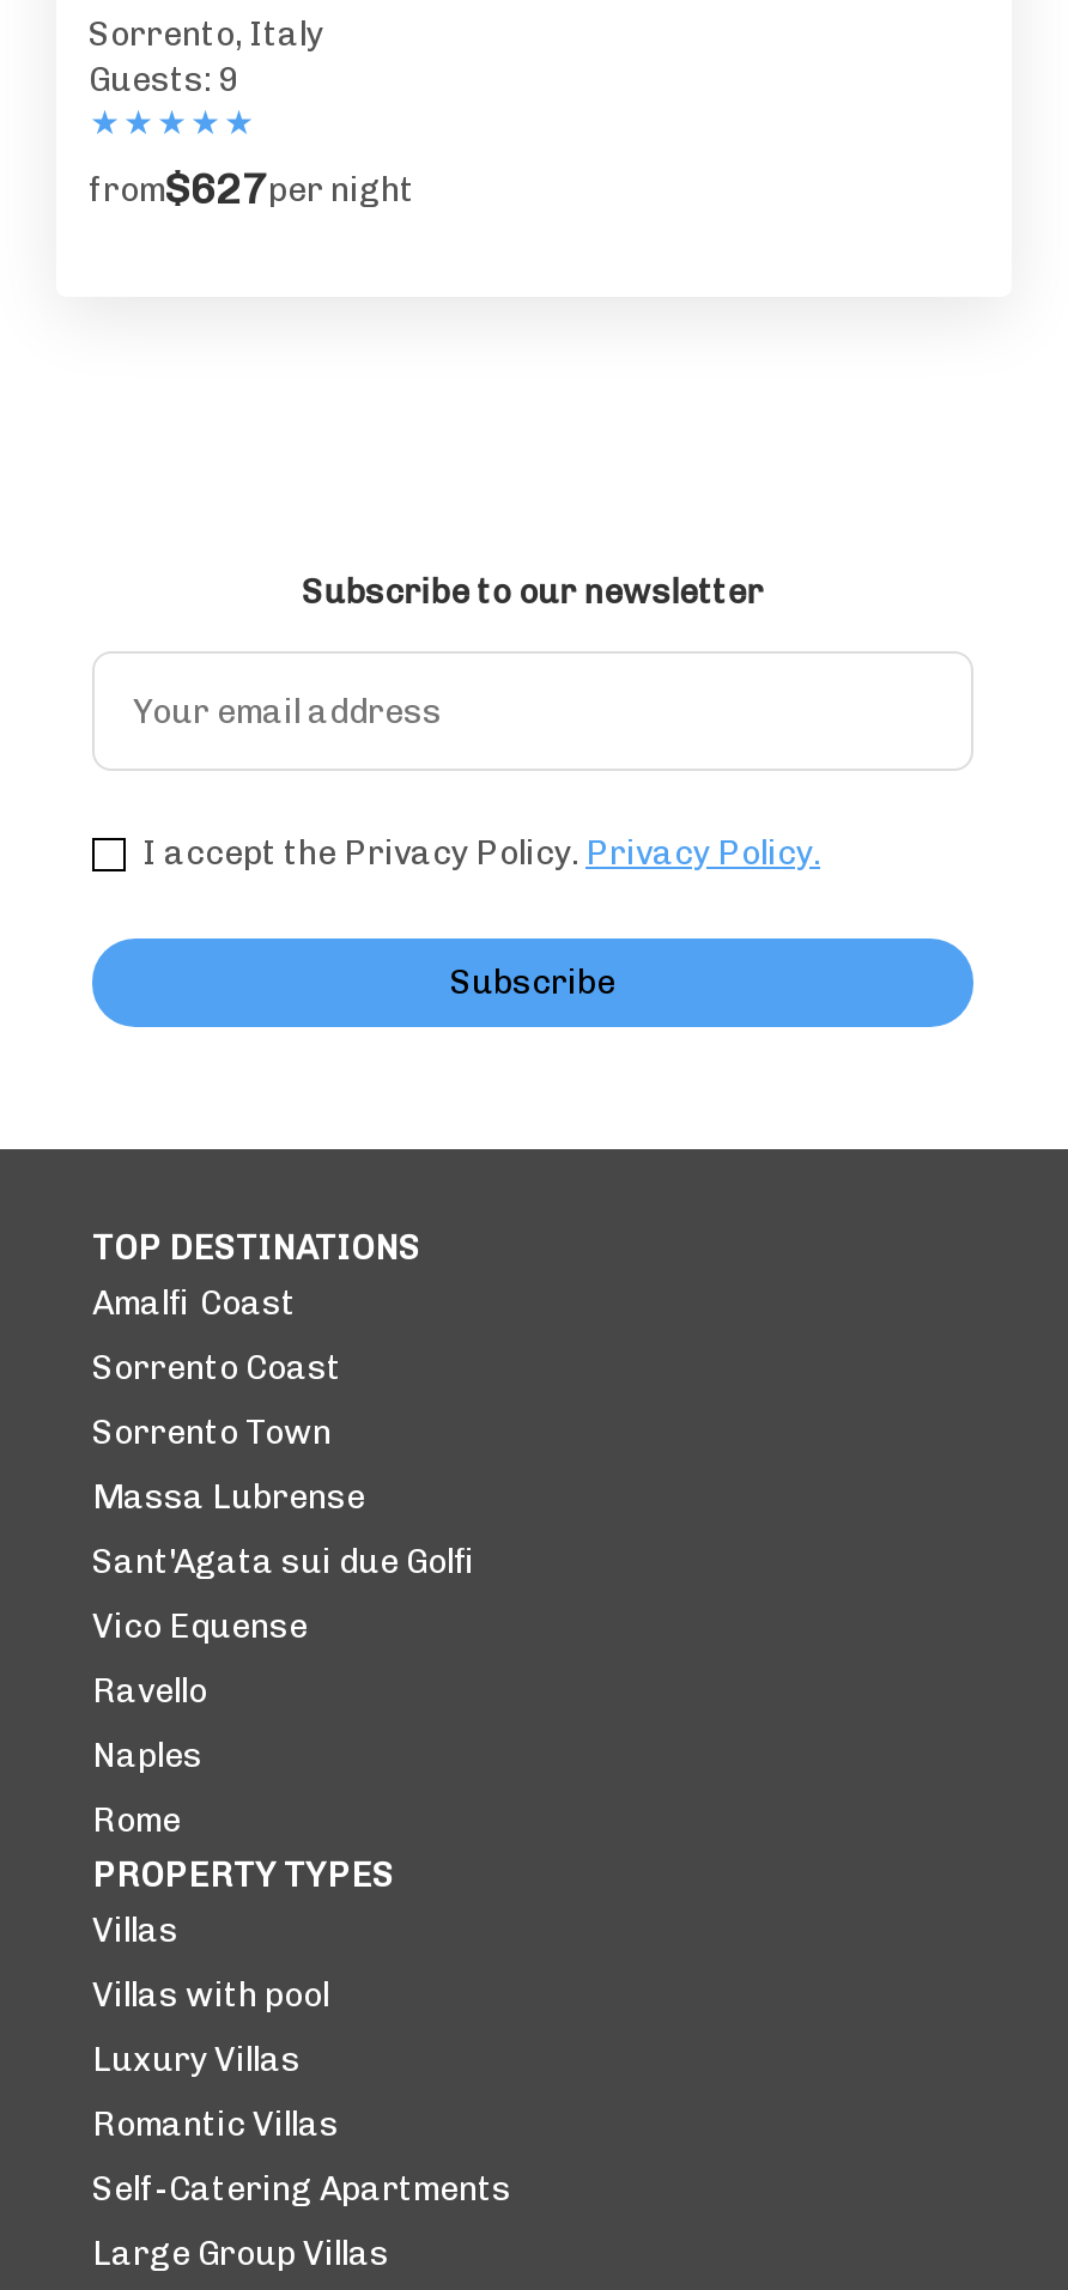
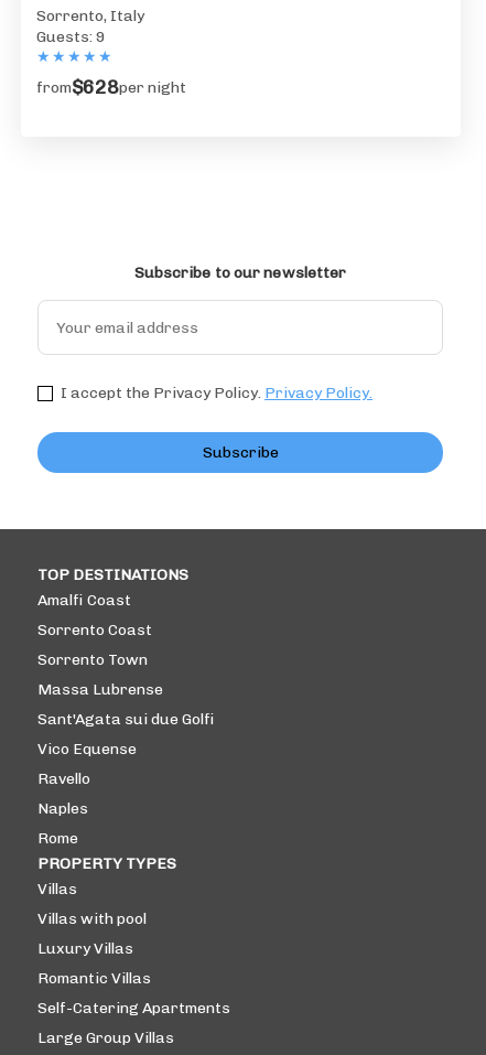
[89,166,414,214] from$627per night -> [36,76,186,98] from$628per night

